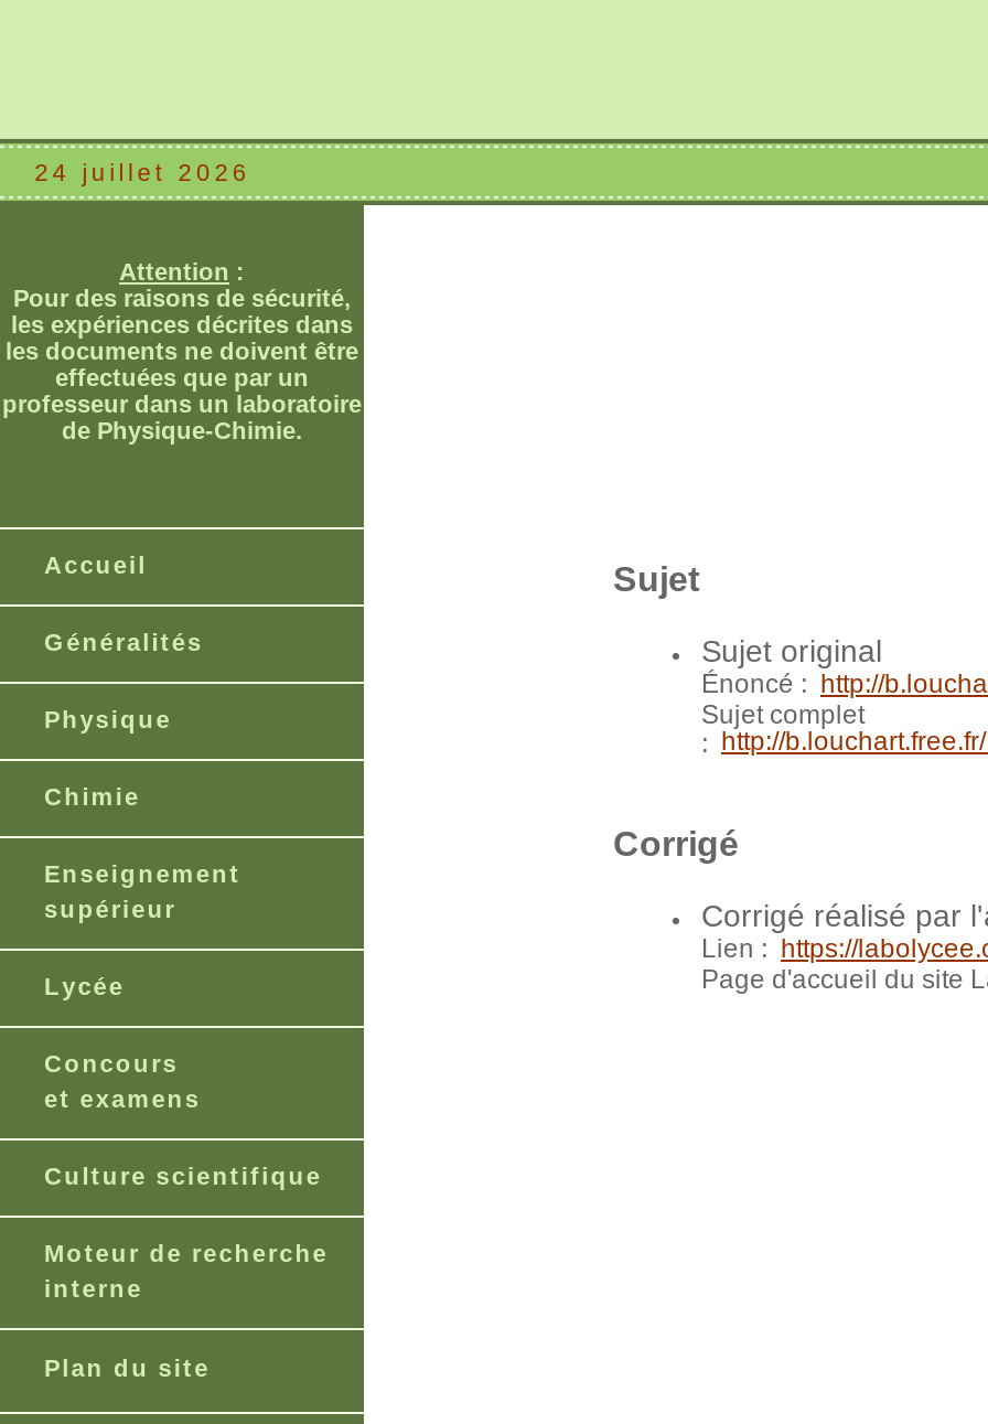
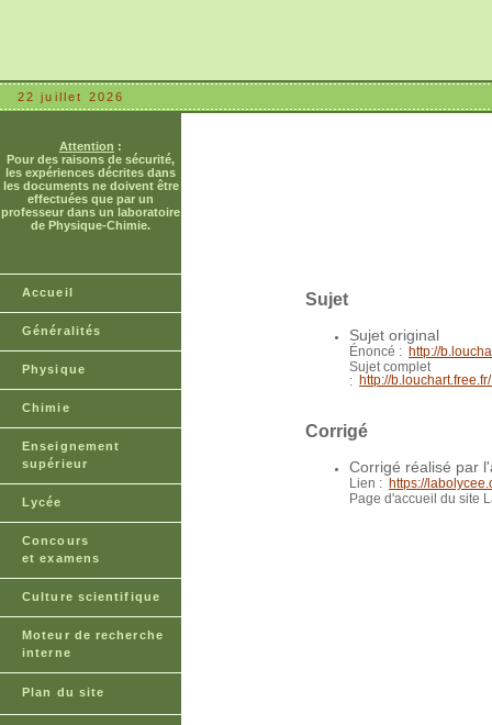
[34,159,251,185] 24 juillet 2026 -> [17,90,125,103] 22 juillet 2026

